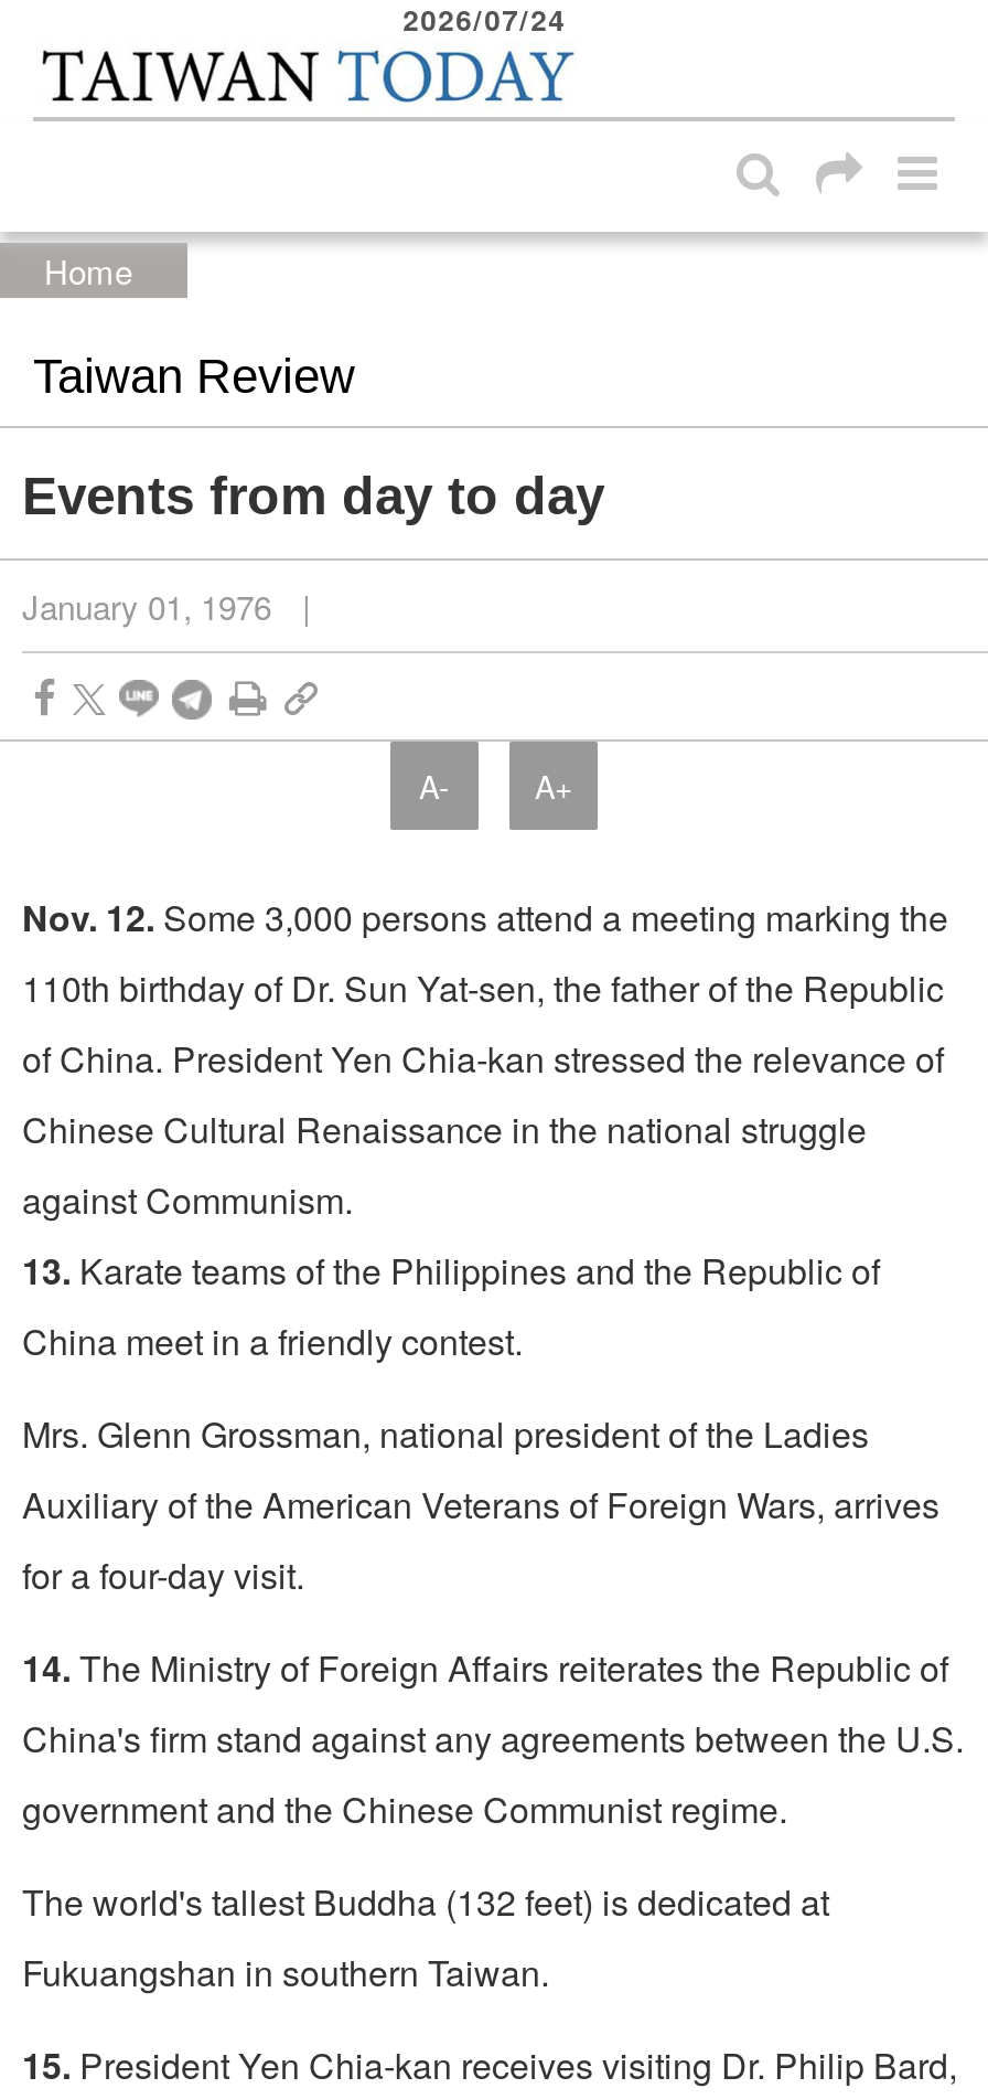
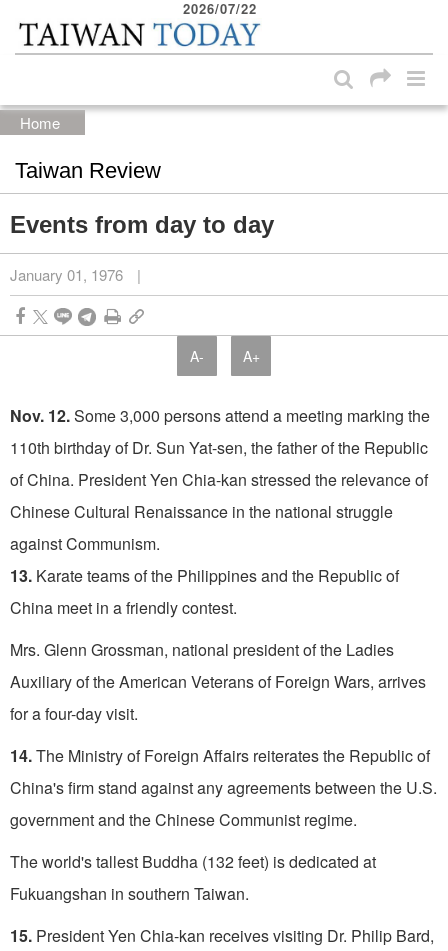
[403,0,566,40] 2026/07/24 -> [183,0,257,18] 2026/07/22

